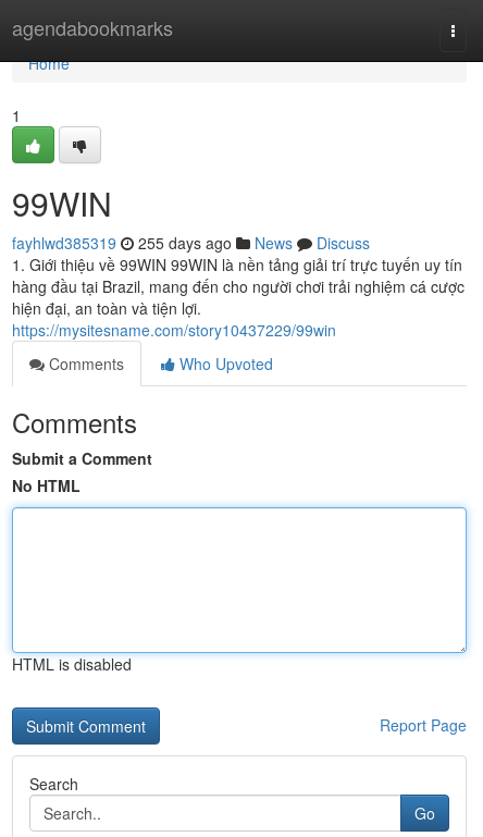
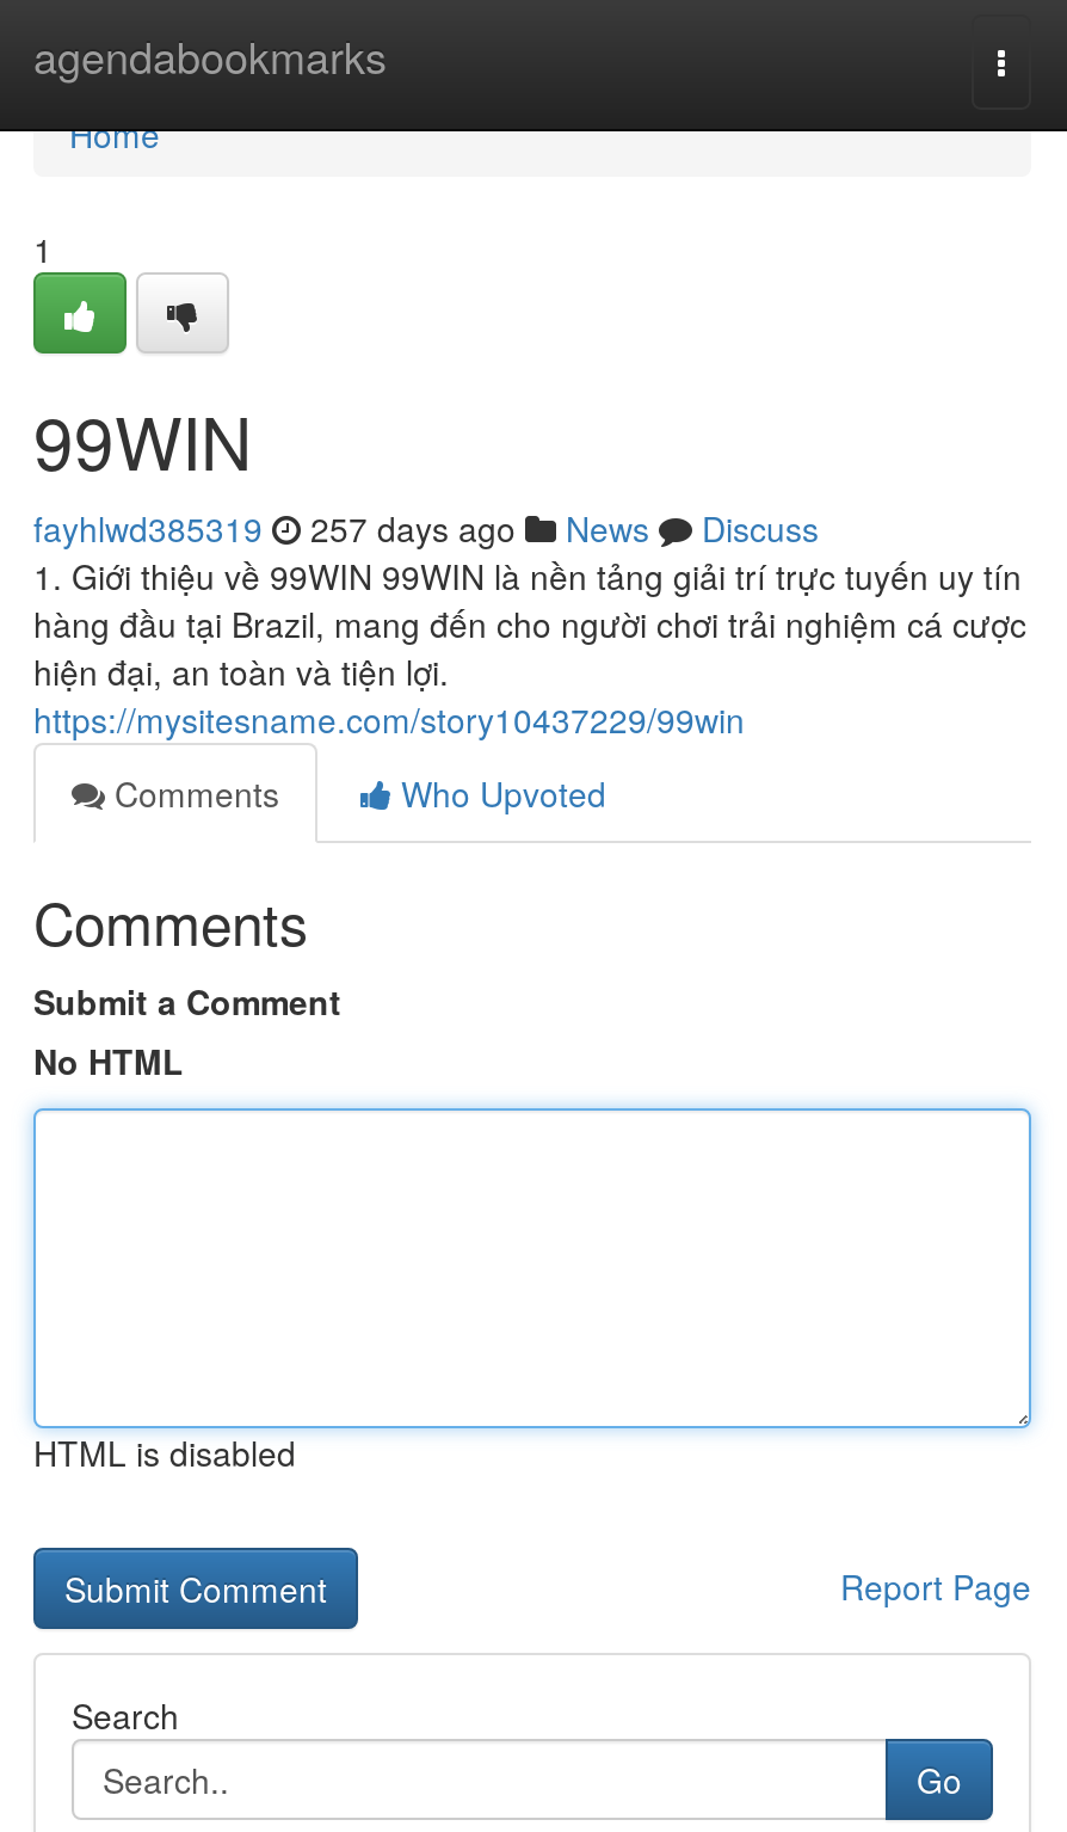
[12,232,370,254] fayhlwd385319 255 days ago News Discuss -> [33,504,819,552] fayhlwd385319 257 days ago News Discuss

